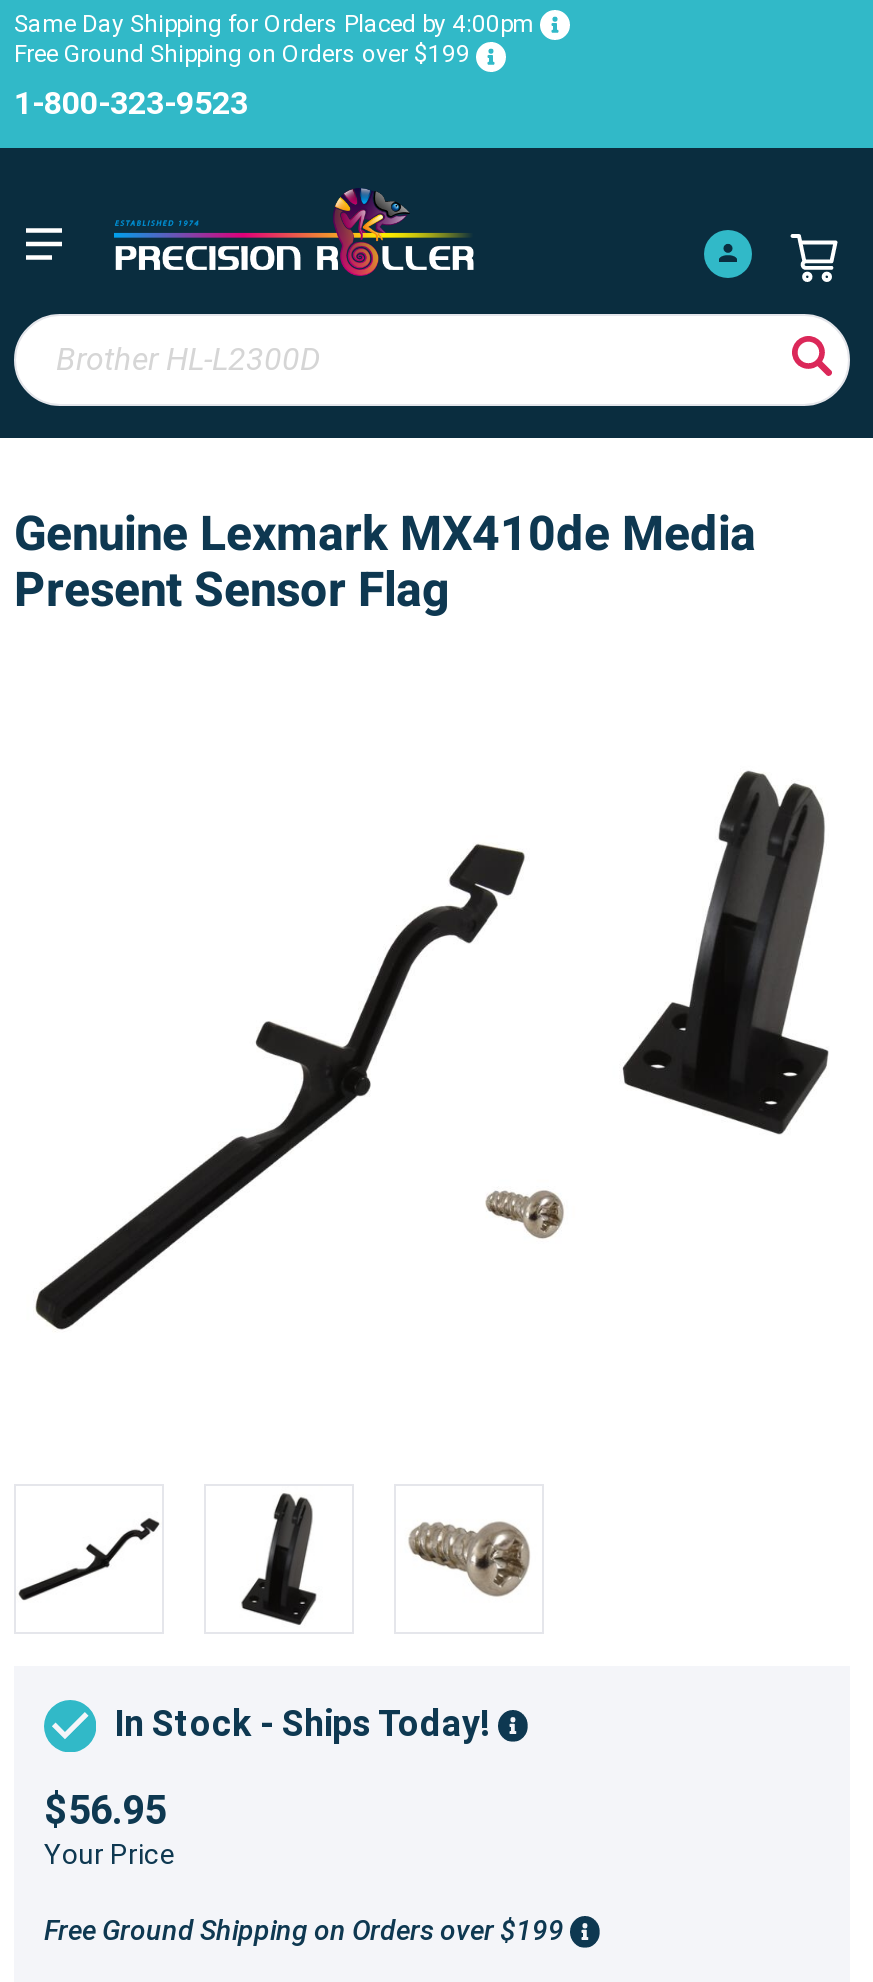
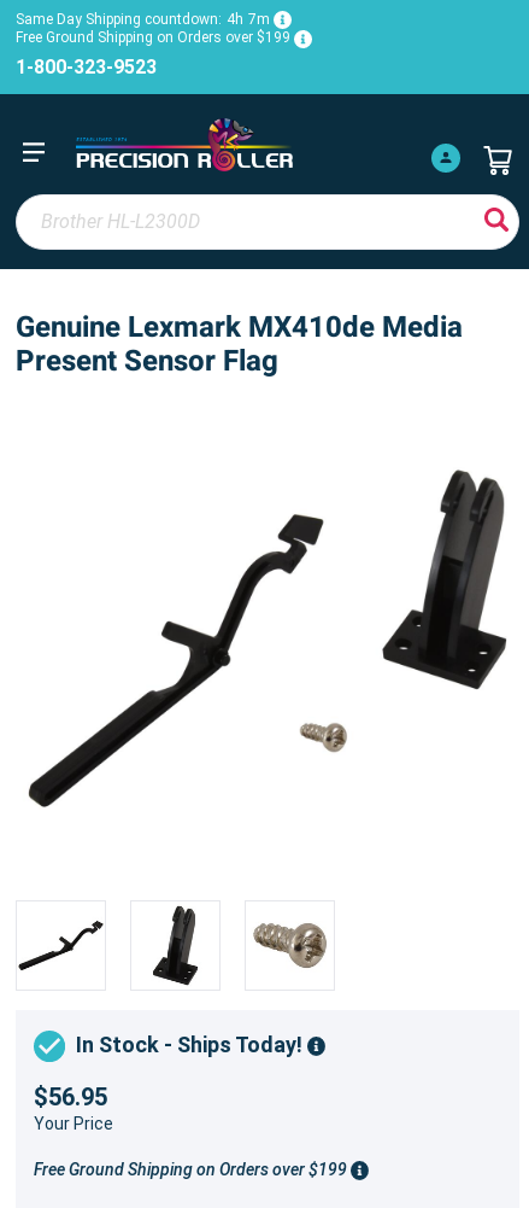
[14,10,534,38] Same Day Shipping for Orders Placed by 4:00pm -> [16,11,270,28] Same Day Shipping countdown: 4h 7m

